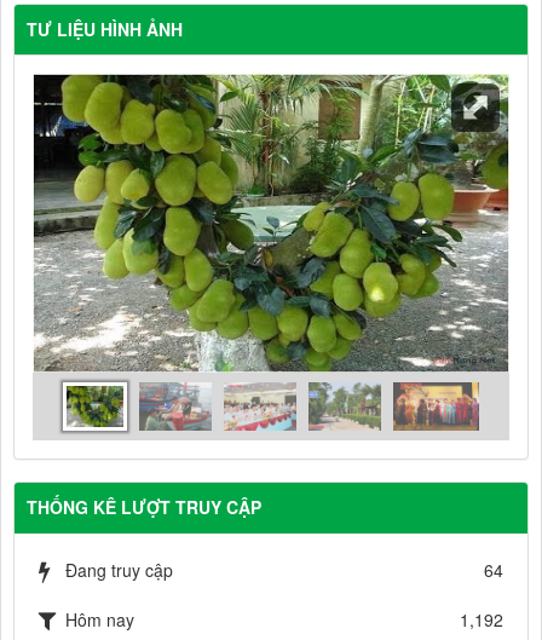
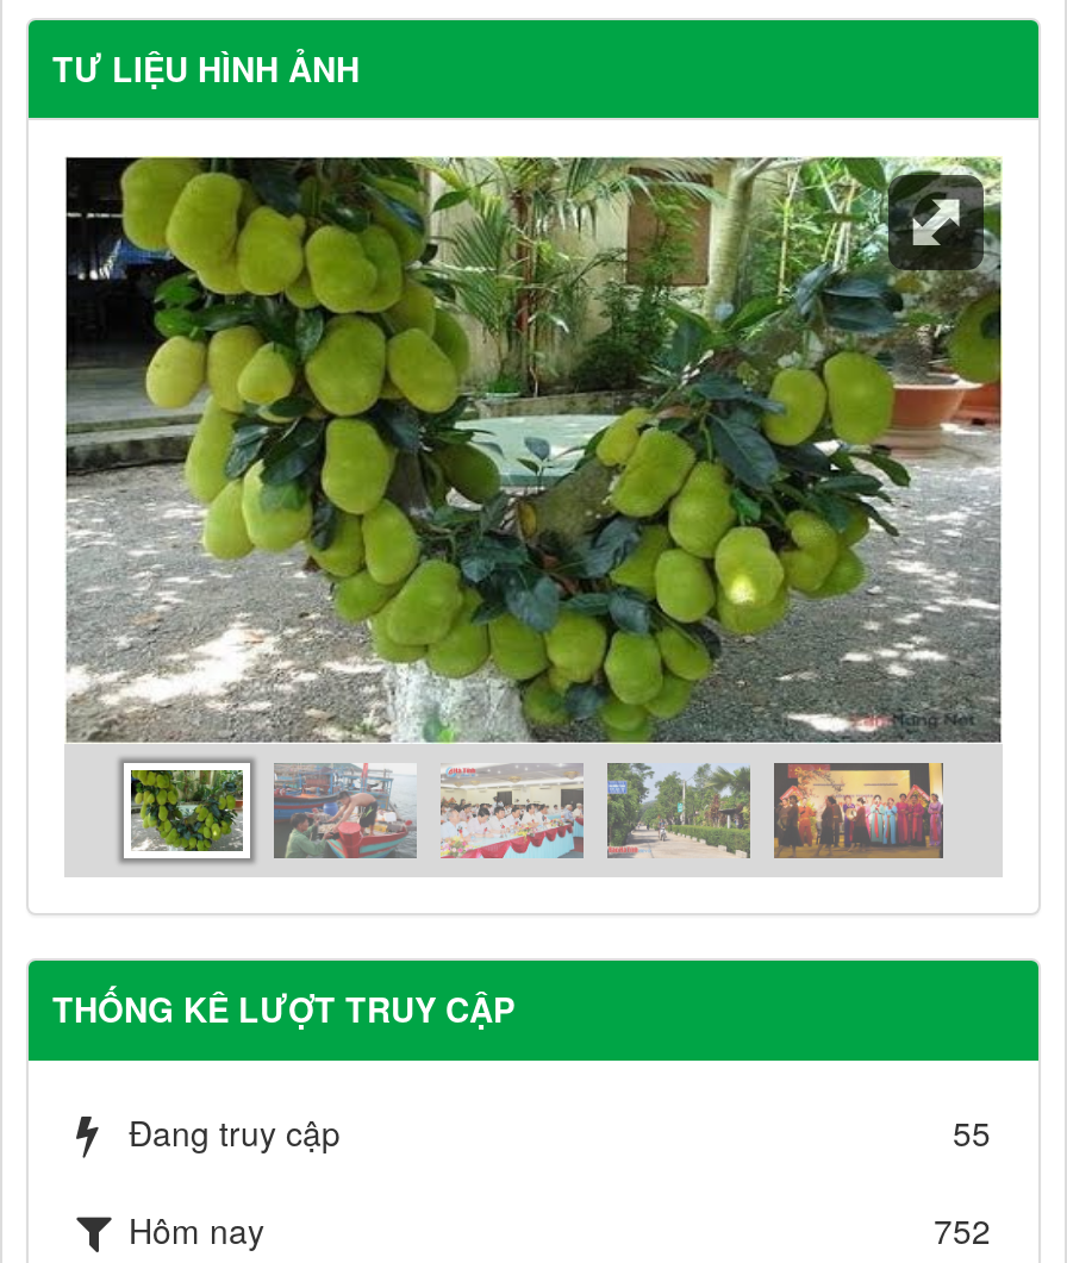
[484,557,503,581] 64 -> [953,1107,991,1155] 55
[460,607,503,631] 1,192 -> [934,1205,991,1253] 752

